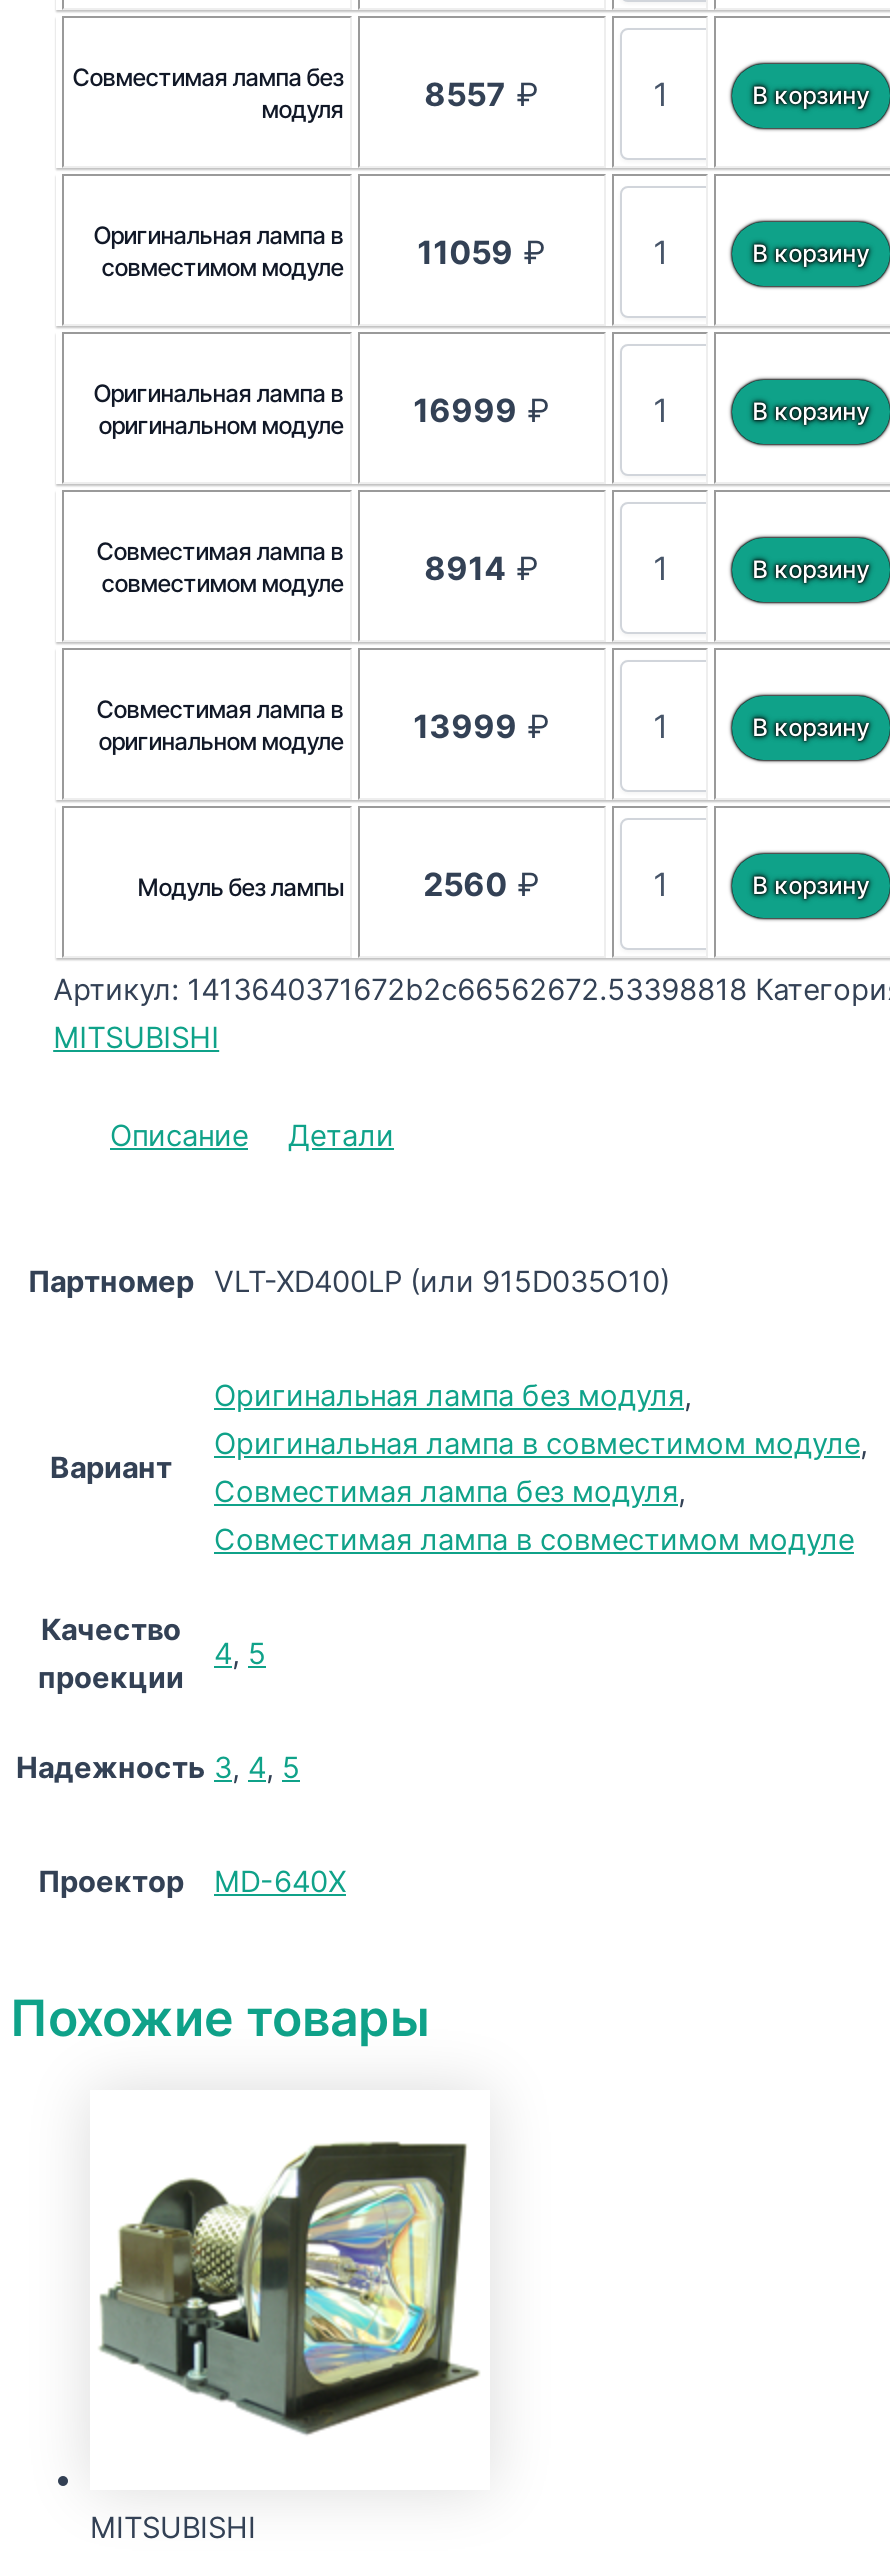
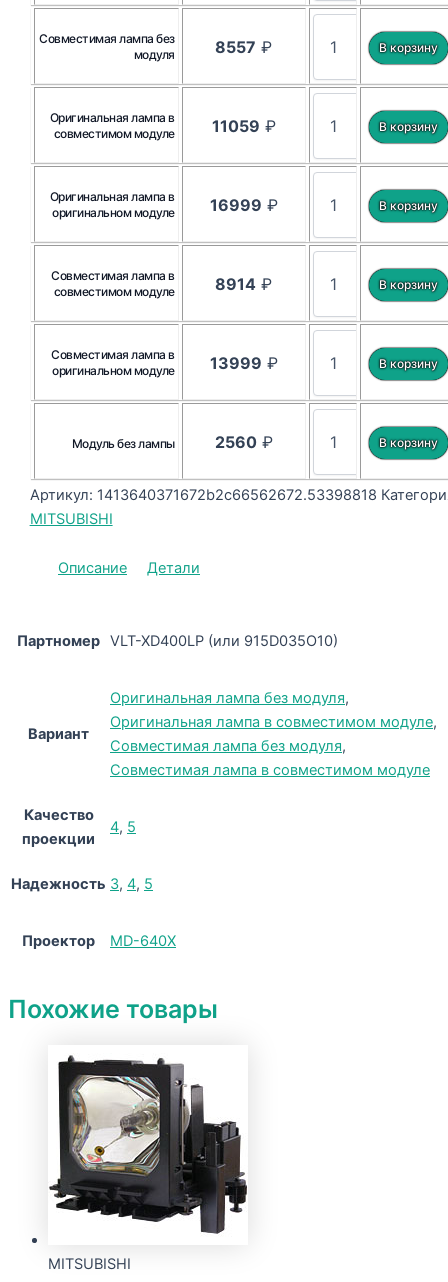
[94,2112,488,2468] [image] -> [49,1055,248,1235] [image]

